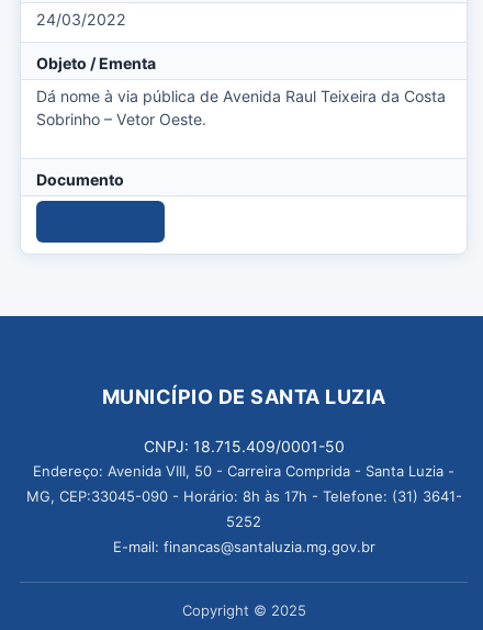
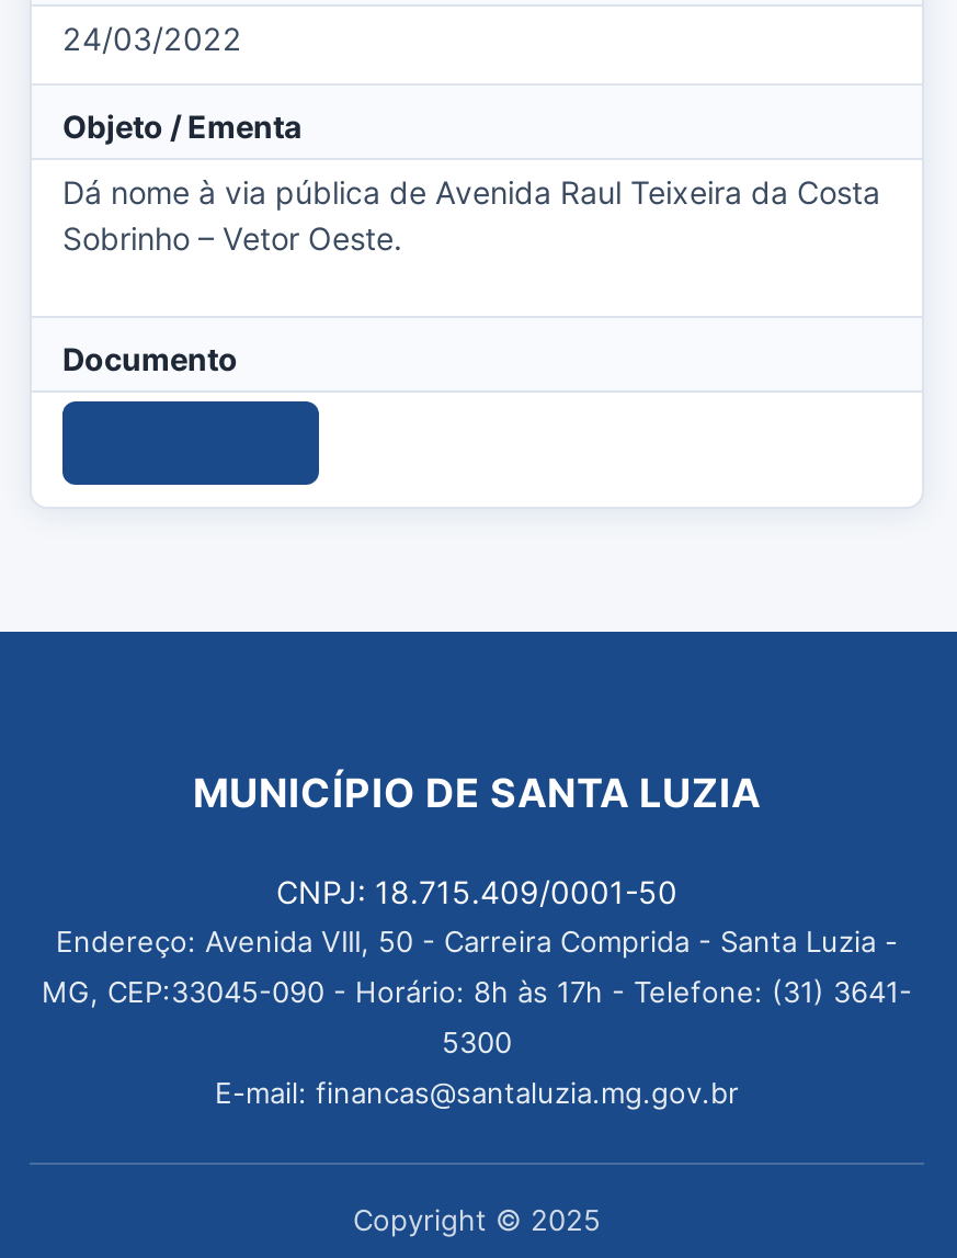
[226,512,261,530] 5252 -> [442,1024,512,1059] 5300

